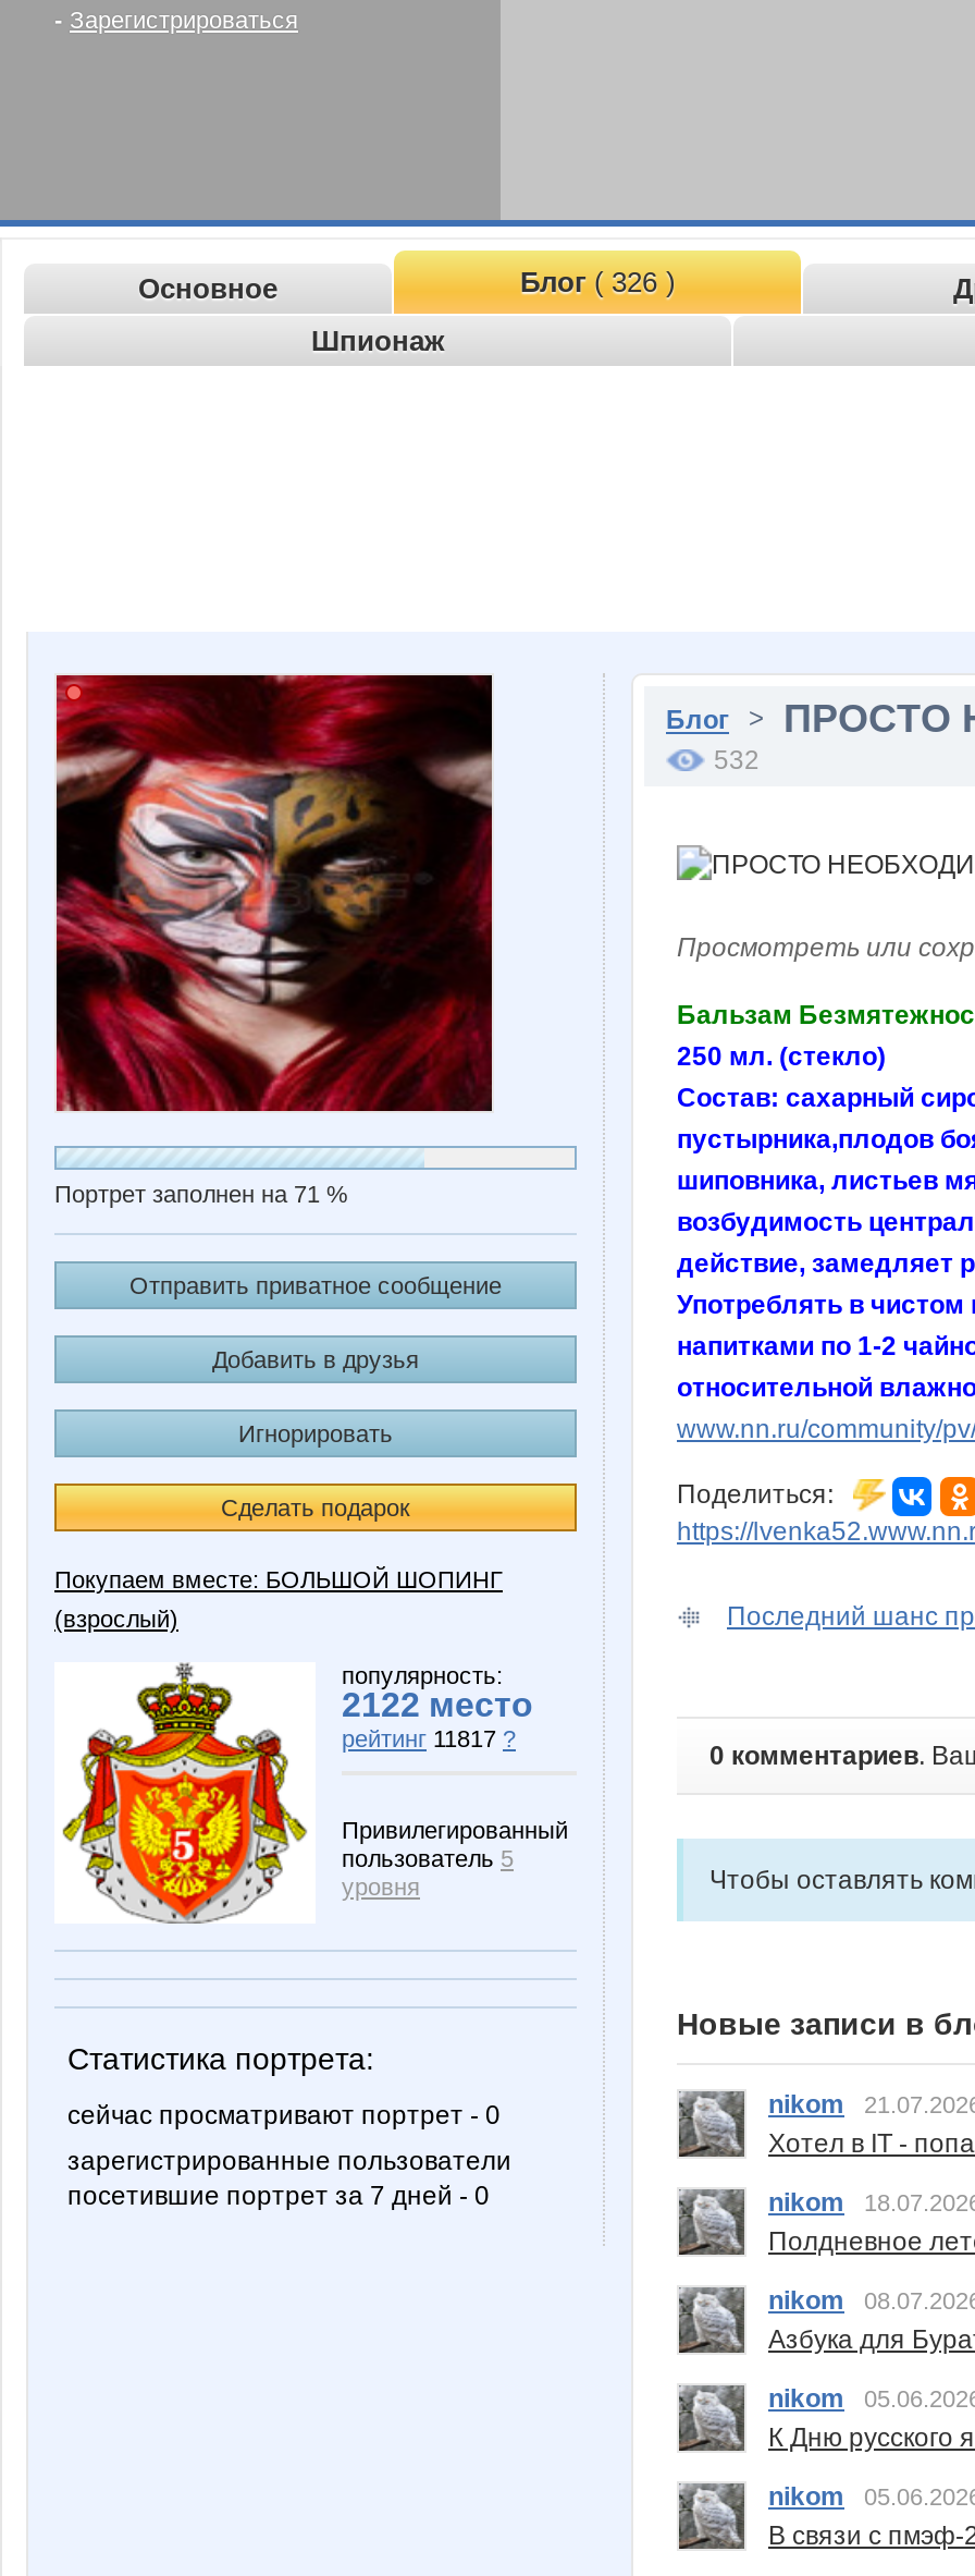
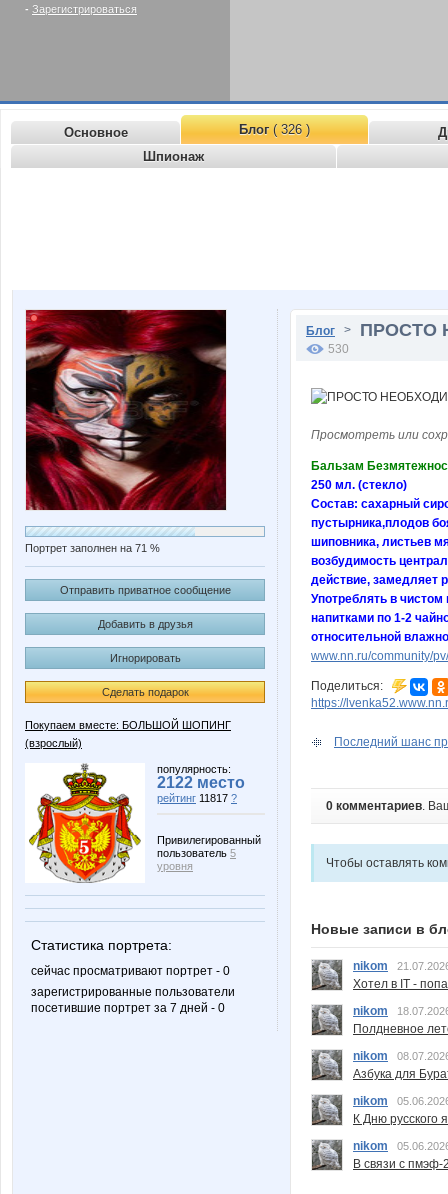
[714,745,760,775] 532 -> [328,342,349,356] 530

